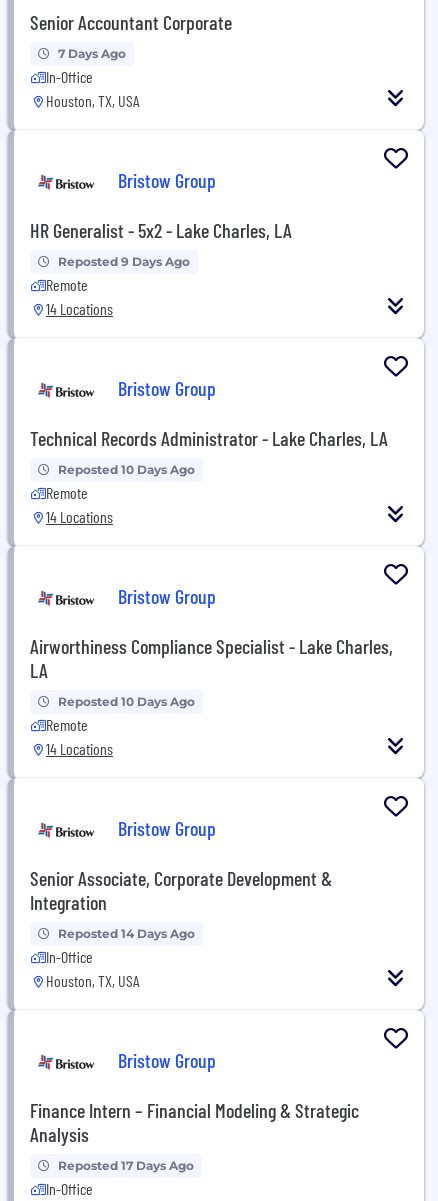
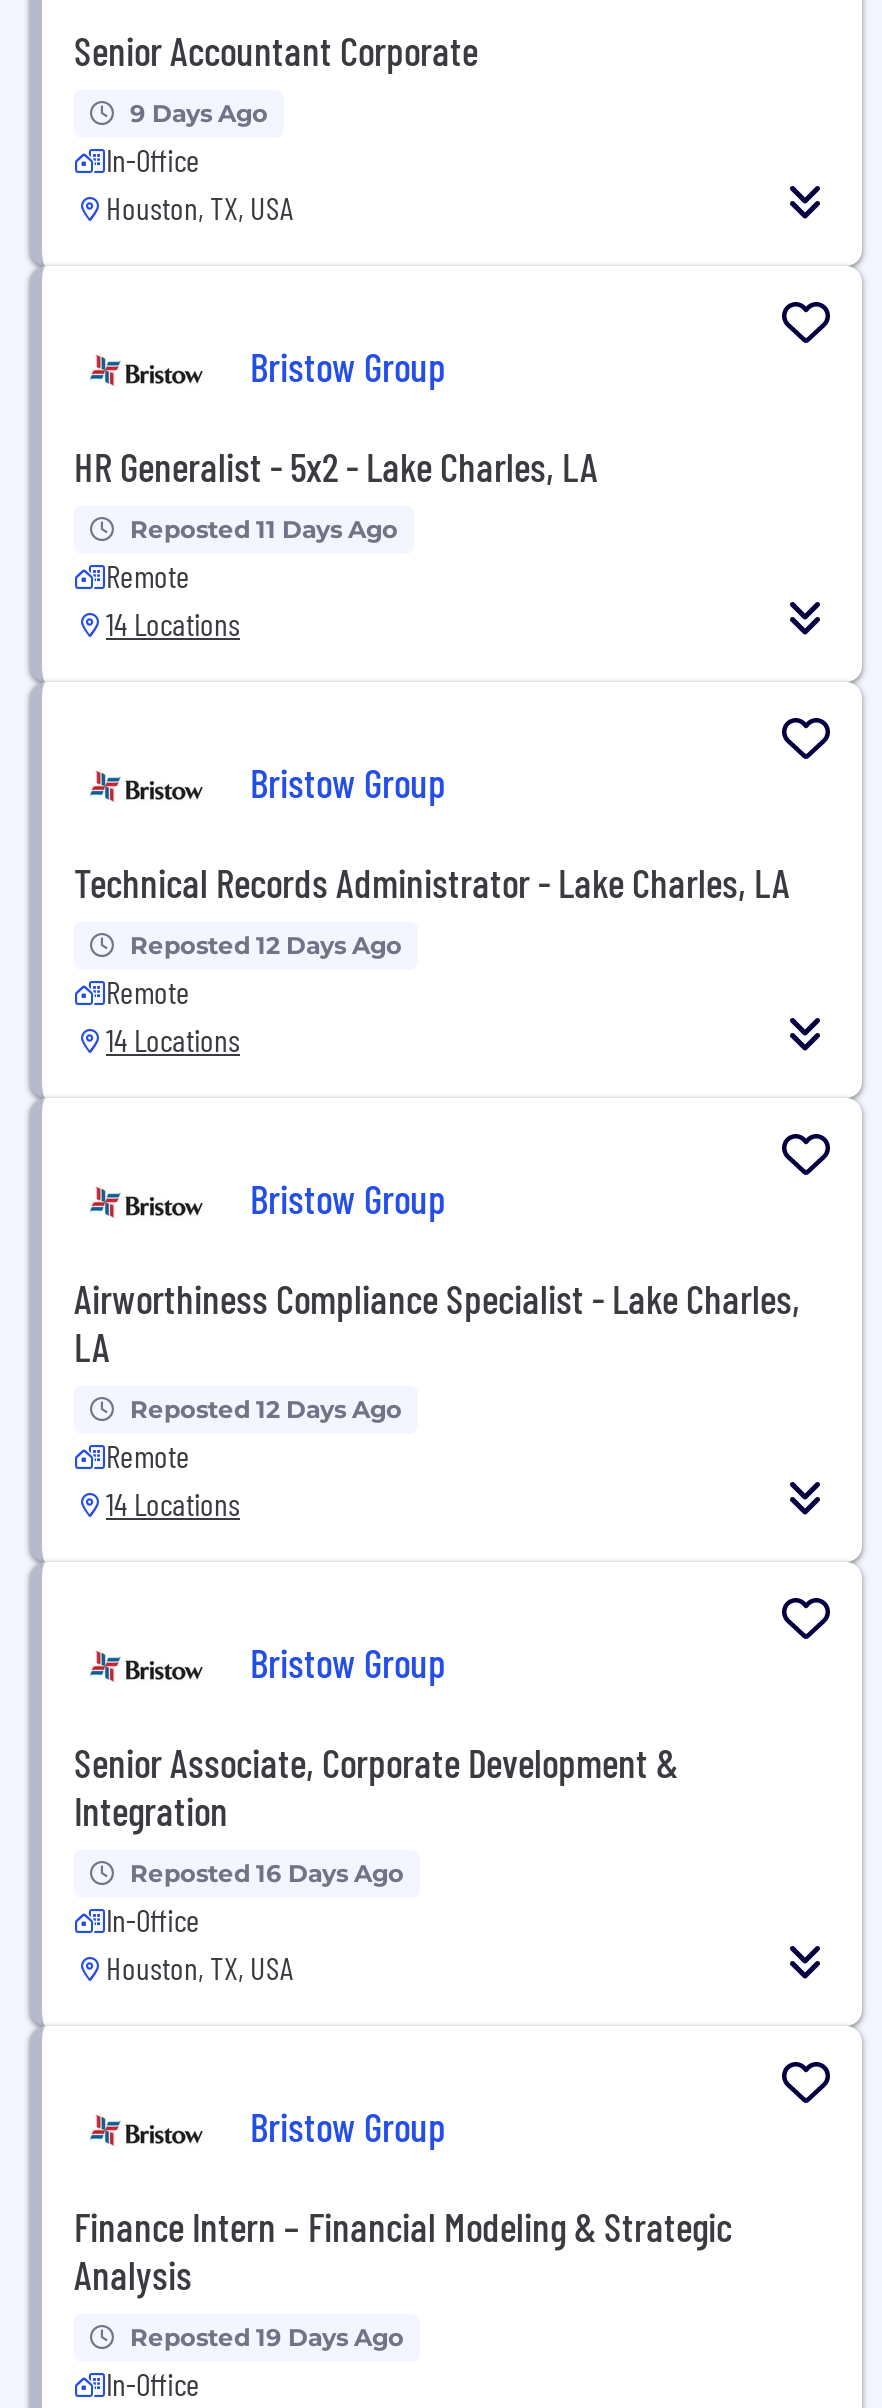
[58,46,126,61] 7 Days Ago -> [130,97,268,127] 9 Days Ago
[58,254,190,269] Reposted 9 Days Ago -> [130,513,398,543] Reposted 11 Days Ago
[58,462,195,477] Reposted 10 Days Ago -> [130,929,402,959] Reposted 12 Days Ago
[58,694,195,709] Reposted 10 Days Ago -> [130,1393,402,1423] Reposted 12 Days Ago
[58,926,195,941] Reposted 14 Days Ago -> [130,1857,404,1887] Reposted 16 Days Ago
[58,1158,194,1173] Reposted 17 Days Ago -> [130,2321,404,2351] Reposted 19 Days Ago

